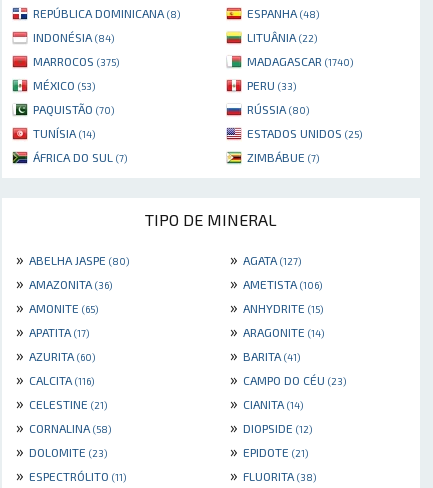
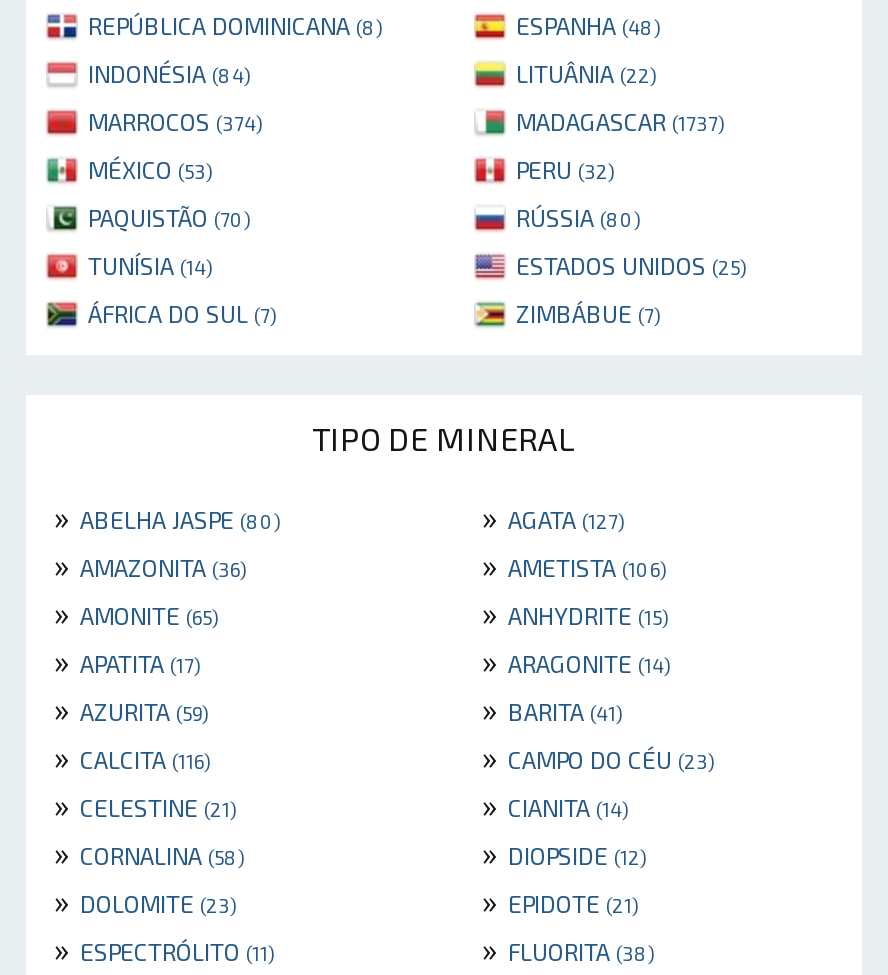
[33,54,119,68] MARROCOS (375) -> [88,108,262,136] MARROCOS (374)
[247,54,353,68] MADAGASCAR (1740) -> [516,108,724,136] MADAGASCAR (1737)
[247,78,296,92] PERU (33) -> [516,156,614,184] PERU (32)
[12,345,95,364] » AZURITA (60) -> [46,690,208,728] » AZURITA (59)

